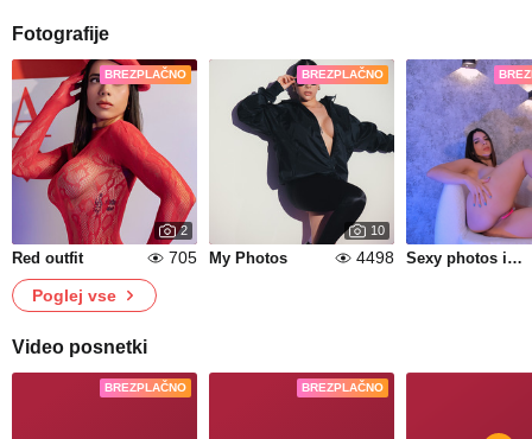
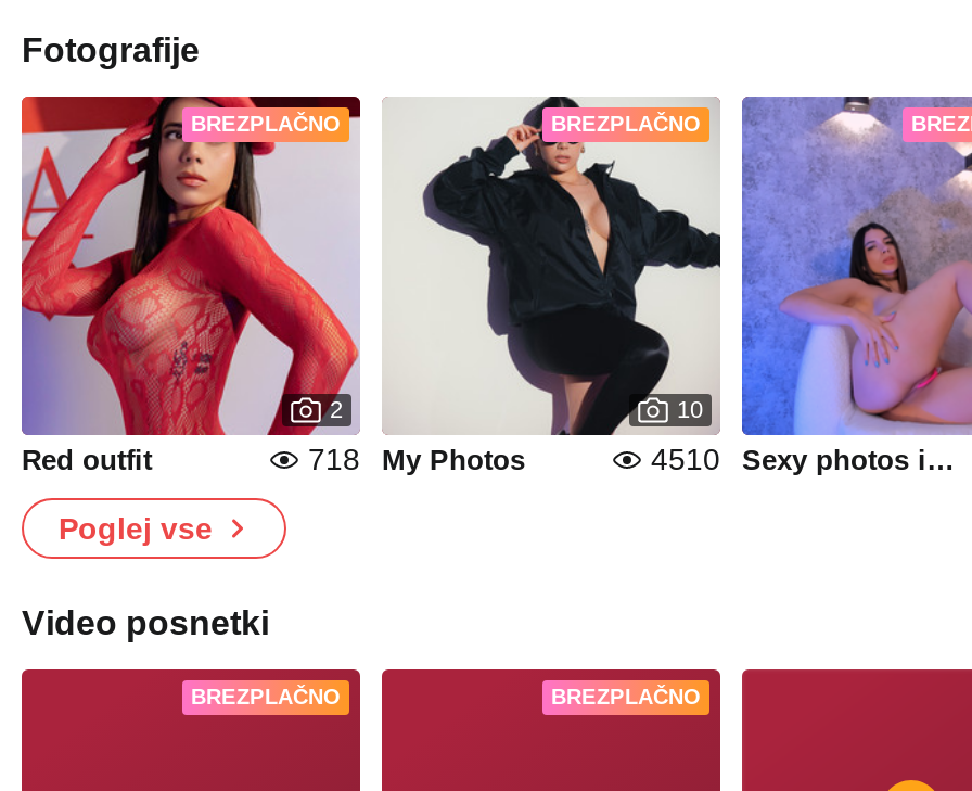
[169,248,287,267] 705 My Photos -> [308,442,525,476] 718 My Photos
[356,248,394,267] 4498 -> [651,442,720,476] 4510

